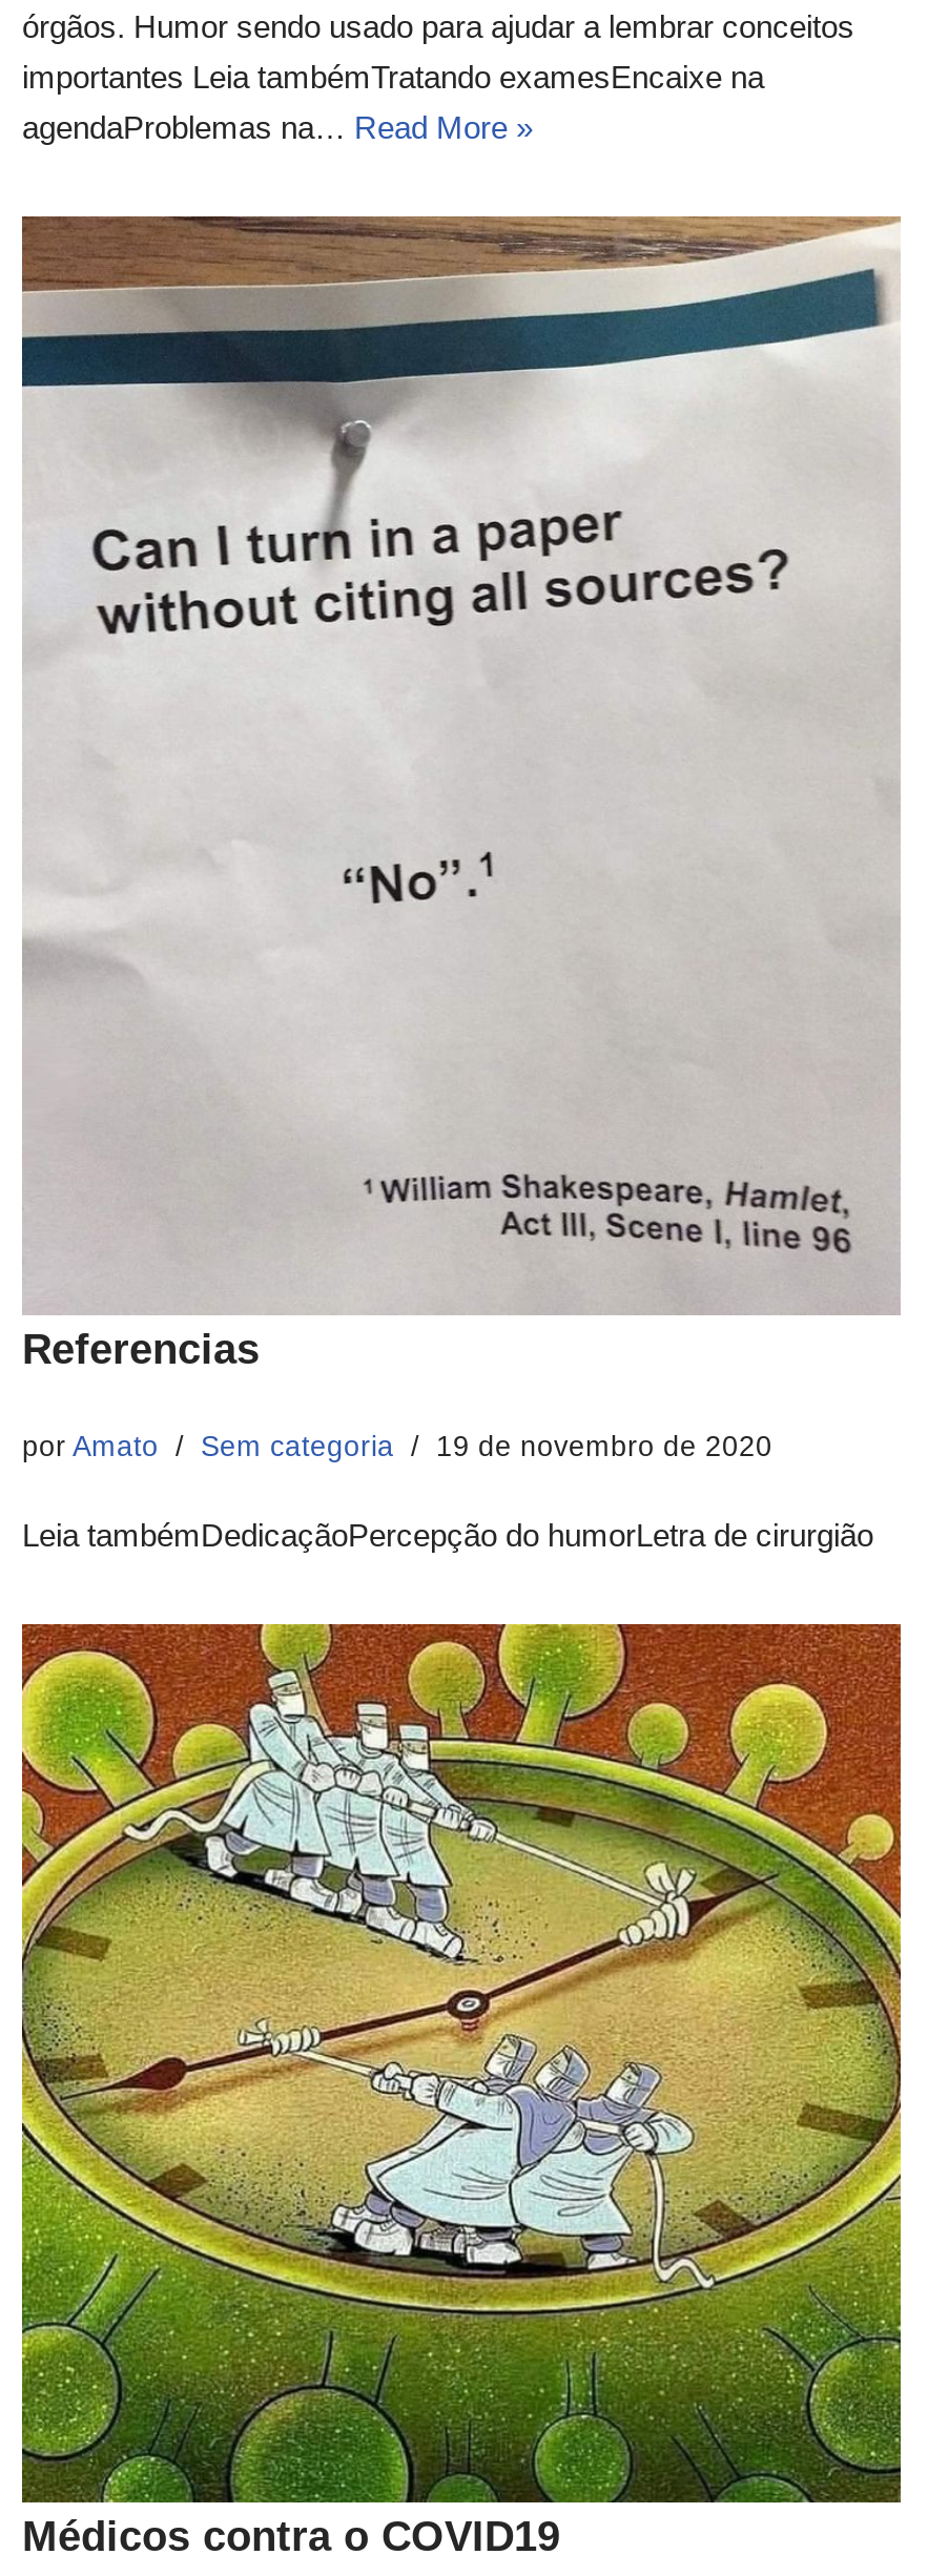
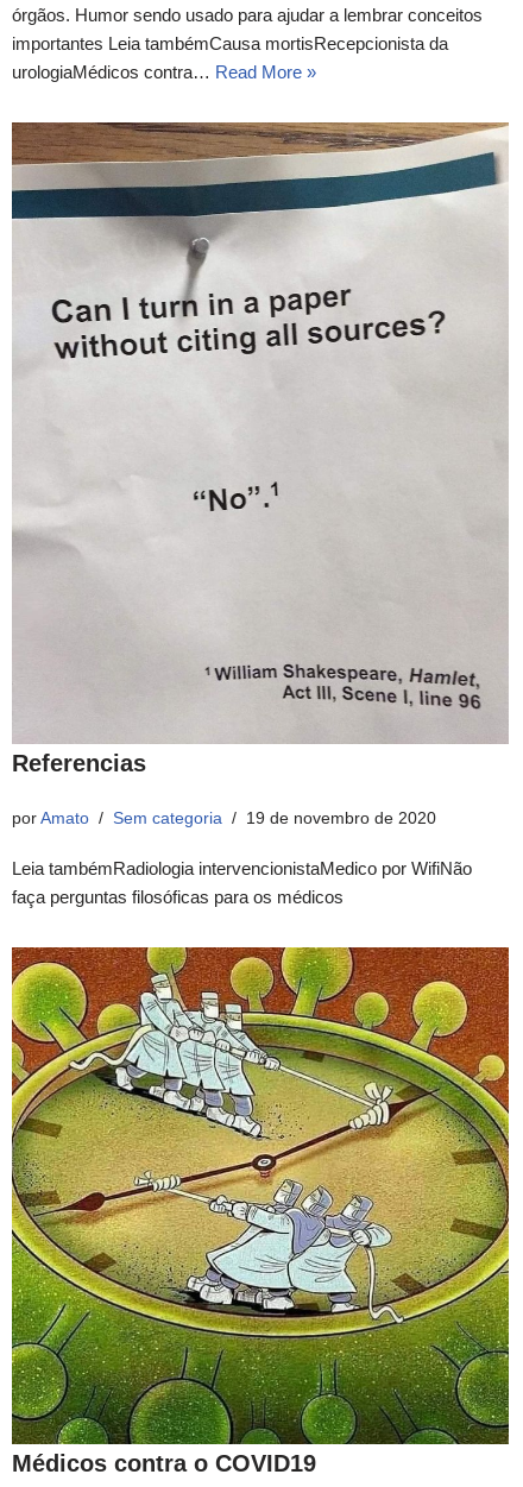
[22,59,764,95] importantes Leia tambémTratando examesEncaixe na -> [12,33,448,54] importantes Leia tambémCausa mortisRecepcionista da
[22,109,533,145] agendaProblemas na… Read More » -> [12,62,316,82] urologiaMédicos contra… Read More »
[22,1516,873,1552] Leia tambémDedicaçãoPercepção do humorLetra de cirurgião -> [12,858,472,906] Leia tambémRadiologia intervencionistaMedico por WifiNão | faça perguntas filosóficas para os médicos

